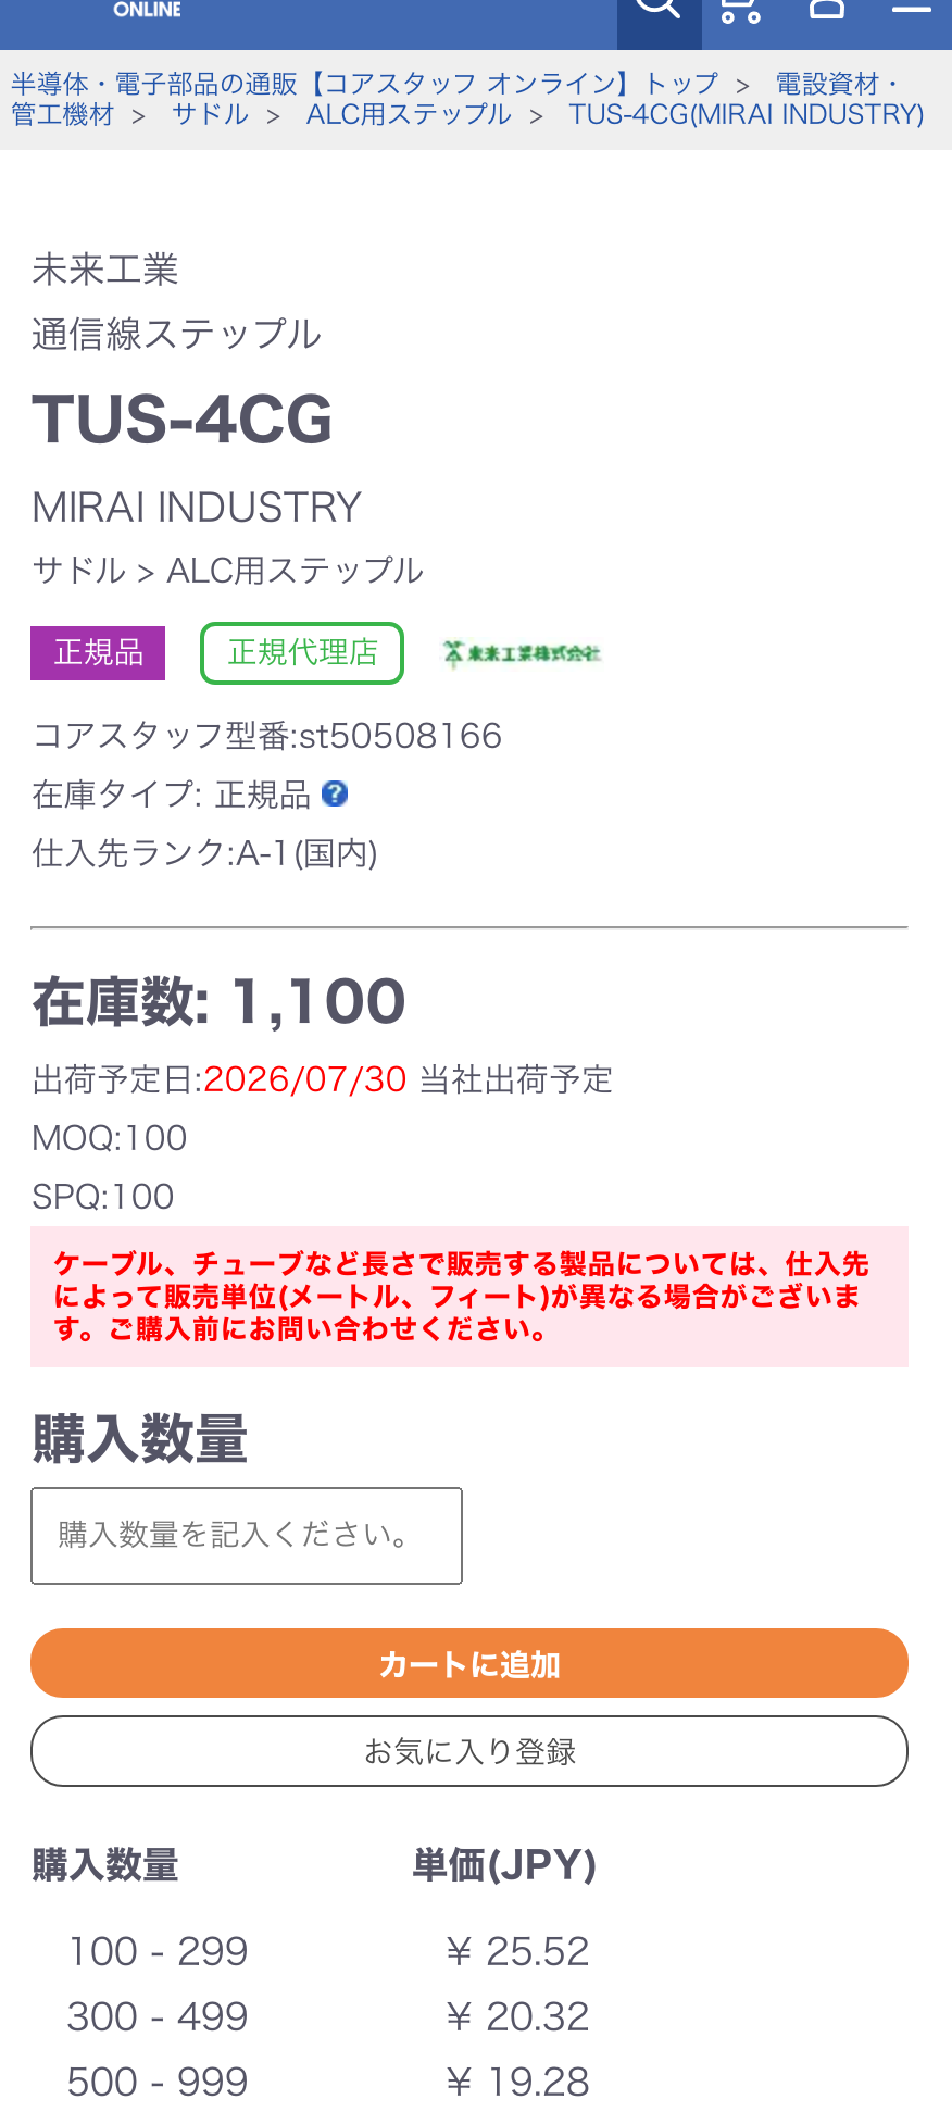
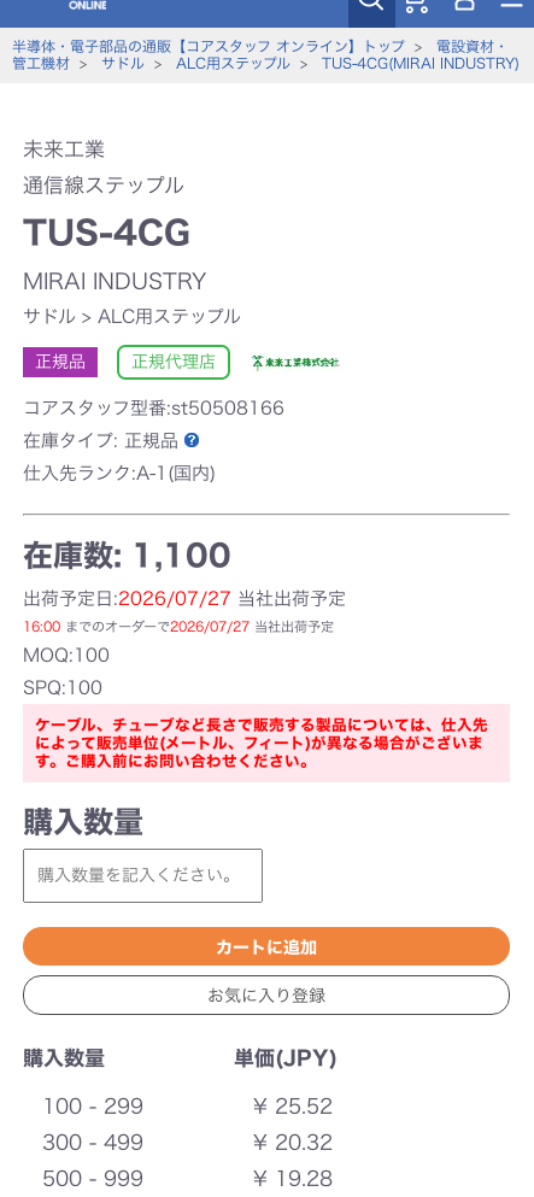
[31,1063,614,1096] 出荷予定日: 2026/07/30当社出荷予定 -> [23,589,346,633] 出荷予定日: 2026/07/27当社出荷予定 | 16:00までのオーダーで2026/07/27当社出荷予定

